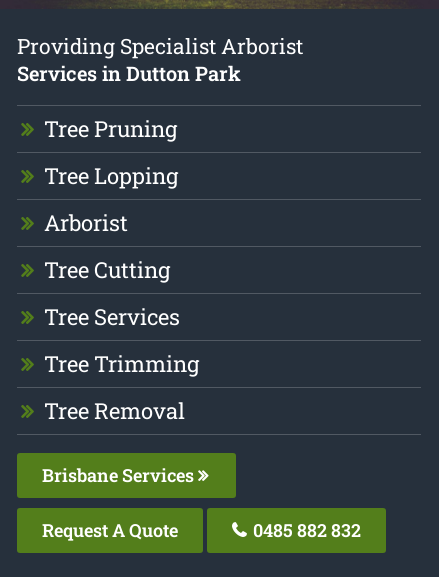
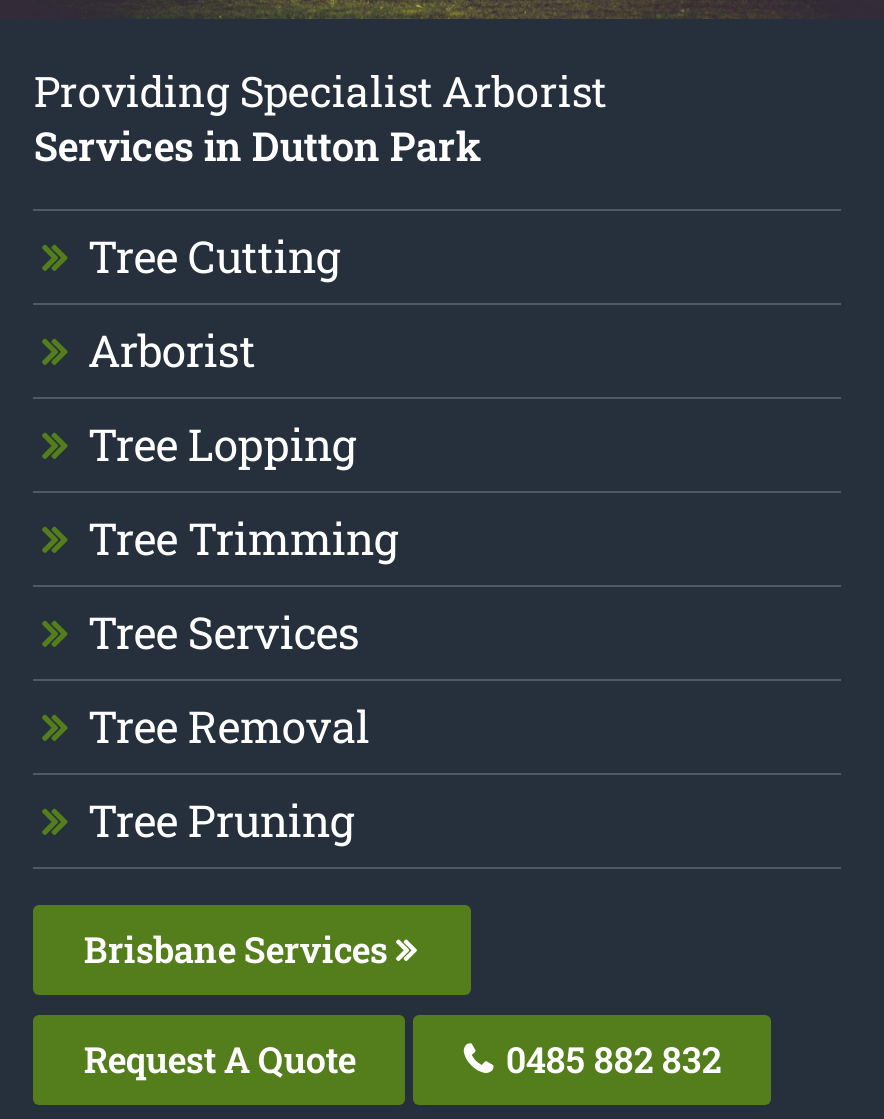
moved [44,114,177,143] -> [88,791,354,849]: Tree Pruning
moved [44,161,199,425] -> [88,227,398,755]: Tree Lopping | Arborist | Tree Cutting | Tree Services | Tree Trimming | Tree Removal

